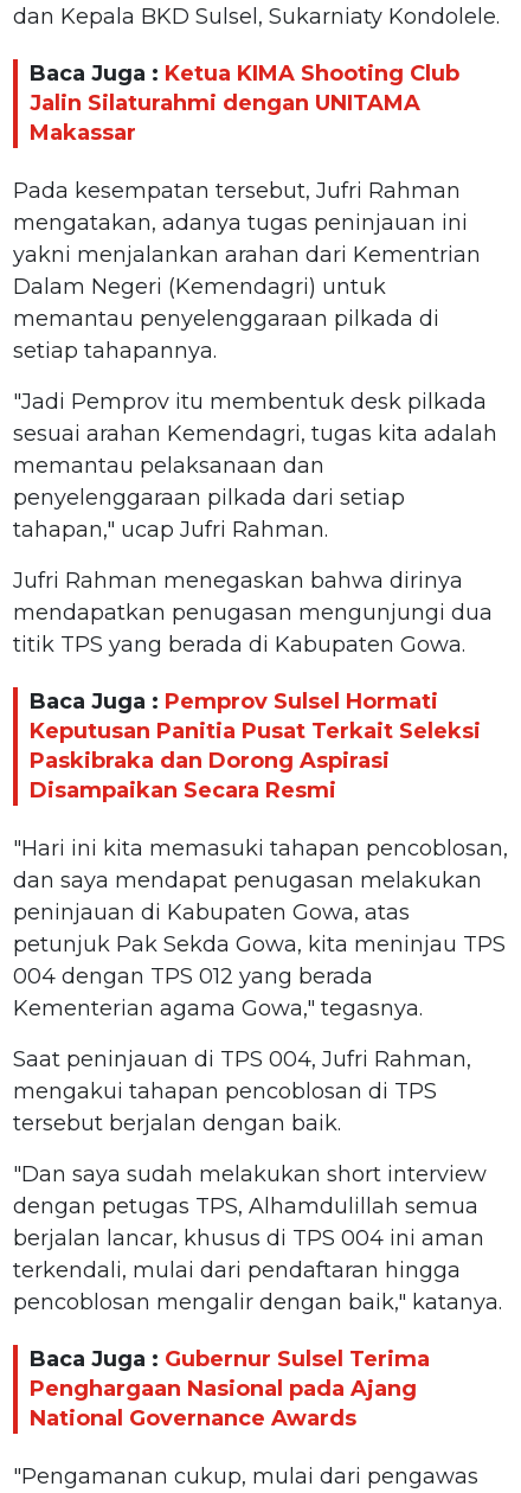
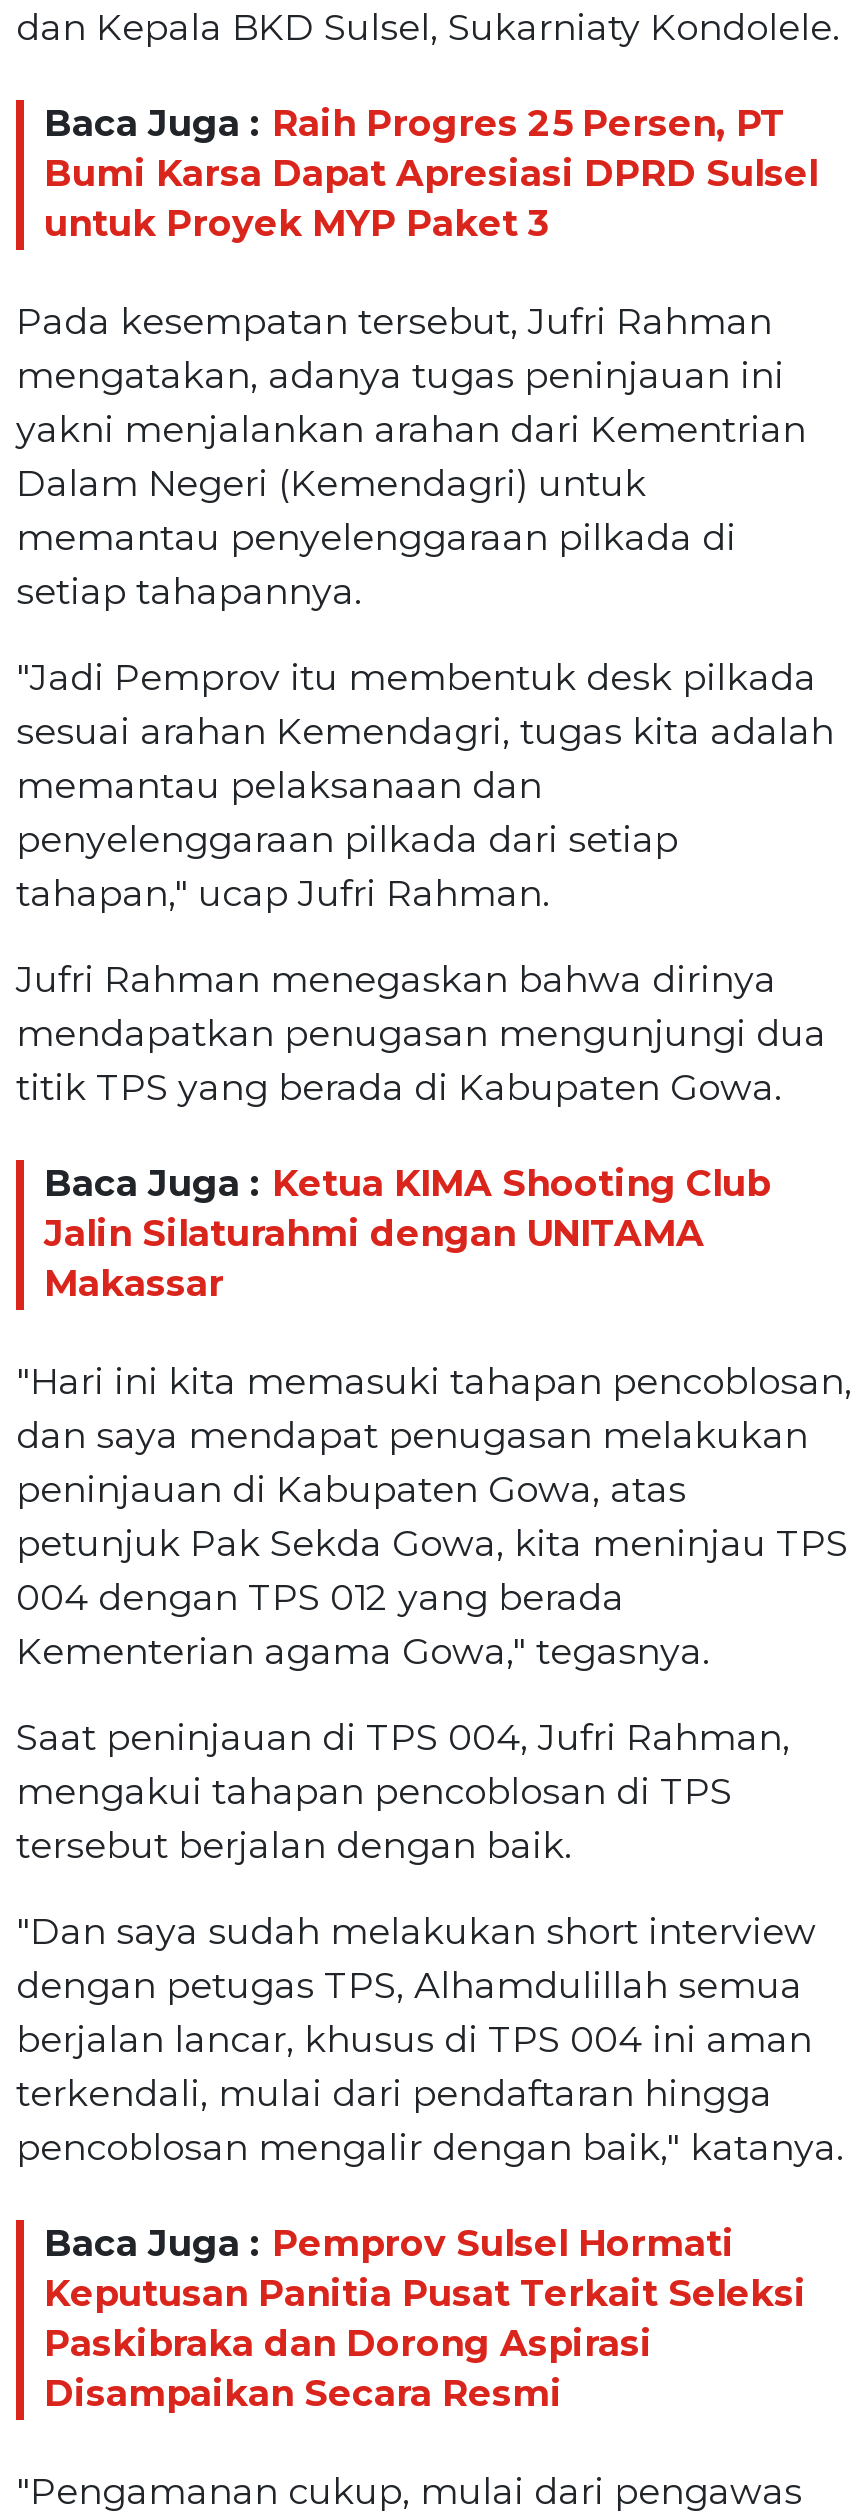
none -> [44,103,818,247] Baca Juga : Raih Progres 25 Persen, PT | Bumi Karsa Dapat Apresiasi DPRD Sulsel | untuk Proyek MYP Paket 3
moved [30,61,459,146] -> [44,1163,770,1307]: Baca Juga : Ketua KIMA Shooting Club | Jalin Silaturahmi dengan UNITAMA | Makassar
moved [30,689,481,804] -> [44,2223,806,2417]: Baca Juga : Pemprov Sulsel Hormati | Keputusan Panitia Pusat Terkait Seleksi | Paskibraka dan Dorong Aspirasi | Disampaikan Secara Resmi
moved [13,835,508,1315] -> [16,1360,852,2170]: "Hari ini kita memasuki tahapan pencoblosan, | dan saya mendapat penugasan melakukan | peninjauan di Kabupaten Gowa, atas | ... | terkendali, mulai dari pendaftaran hingga | pencoblosan mengalir dengan baik," katanya.
[30,1347,430,1432] Baca Juga : Gubernur Sulsel Terima | Penghargaan Nasional pada Ajang | National Governance Awards -> none

